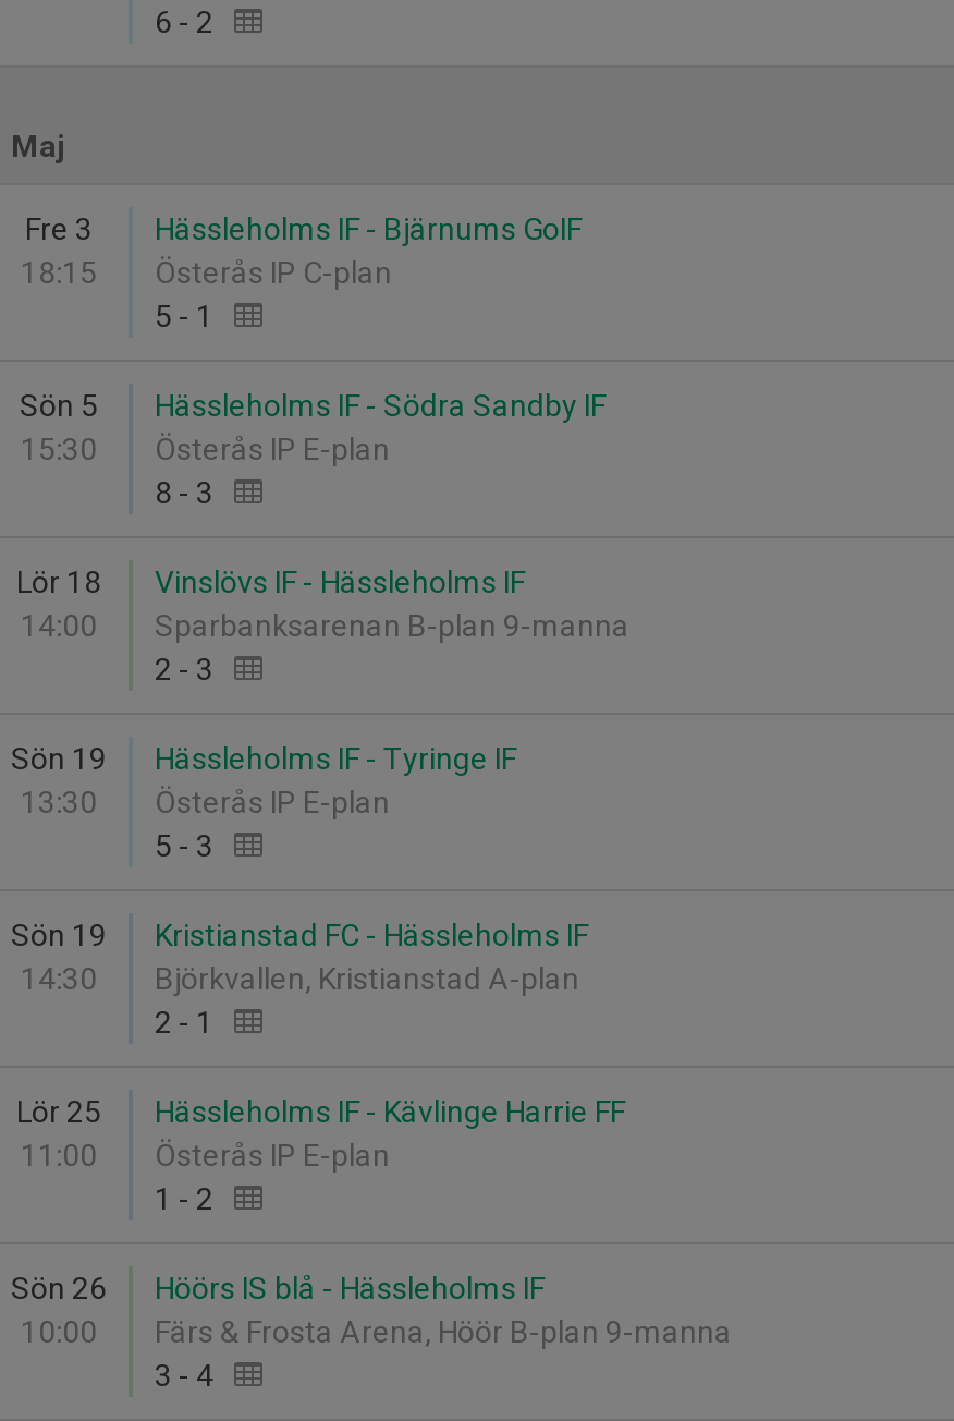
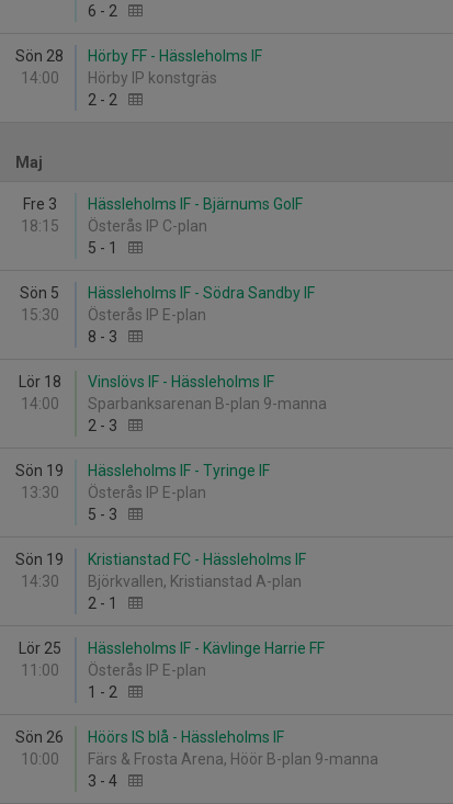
none -> [15,47,64,87] Sön 28 | 14:00
none -> [88,47,262,109] Hörby FF - Hässleholms IF | Hörby IP konstgräs | 2 - 2

